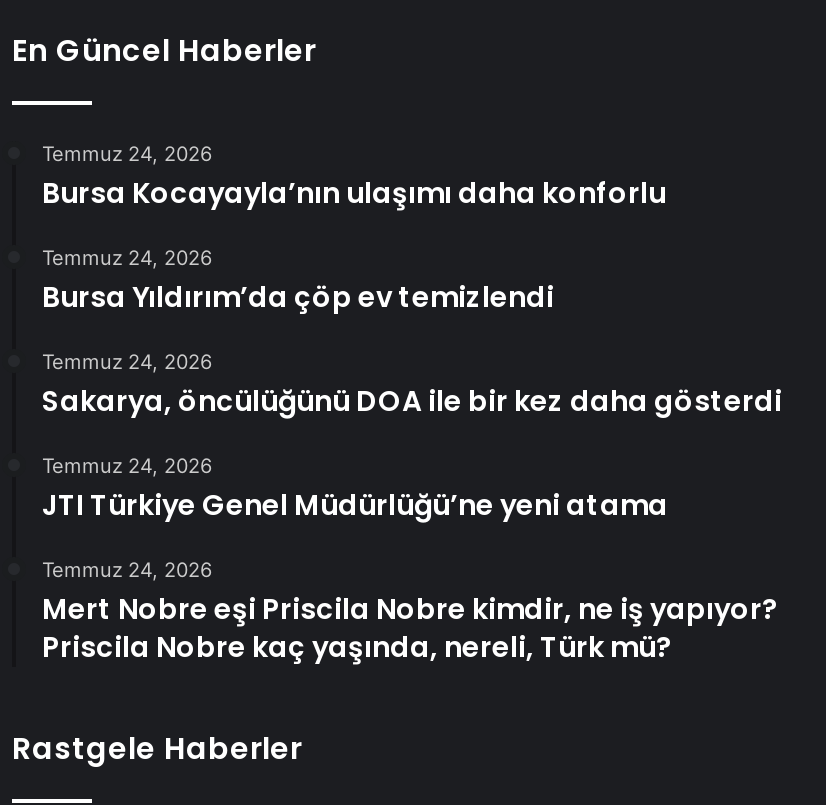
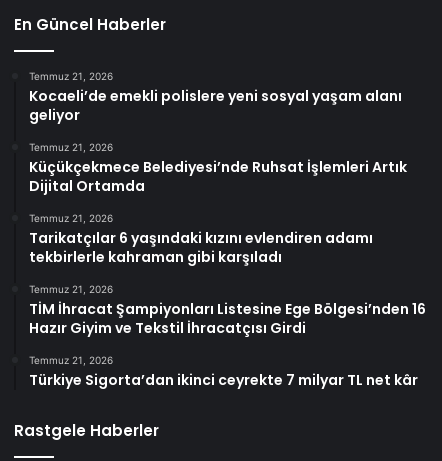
[42,141,666,213] Temmuz 24, 2026 | Bursa Kocayayla’nın ulaşımı daha konforlu -> [29,70,402,125] Temmuz 21, 2026 | Kocaeli’de emekli polislere yeni sosyal yaşam alanı | geliyor
[42,245,554,317] Temmuz 24, 2026 | Bursa Yıldırım’da çöp ev temizlendi -> [29,141,407,196] Temmuz 21, 2026 | Küçükçekmece Belediyesi’nde Ruhsat İşlemleri Artık | Dijital Ortamda
[42,349,782,421] Temmuz 24, 2026 | Sakarya, öncülüğünü DOA ile bir kez daha gösterdi -> [29,212,373,267] Temmuz 21, 2026 | Tarikatçılar 6 yaşındaki kızını evlendiren adamı | tekbirlerle kahraman gibi karşıladı
[42,453,668,525] Temmuz 24, 2026 | JTI Türkiye Genel Müdürlüğü’ne yeni atama -> [29,283,426,338] Temmuz 21, 2026 | TİM İhracat Şampiyonları Listesine Ege Bölgesi’nden 16 | Hazır Giyim ve Tekstil İhracatçısı Girdi
[42,557,778,667] Temmuz 24, 2026 | Mert Nobre eşi Priscila Nobre kimdir, ne iş yapıyor? | Priscila Nobre kaç yaşında, nereli, Türk mü? -> [29,354,418,390] Temmuz 21, 2026 | Türkiye Sigorta’dan ikinci ceyrekte 7 milyar TL net kâr

